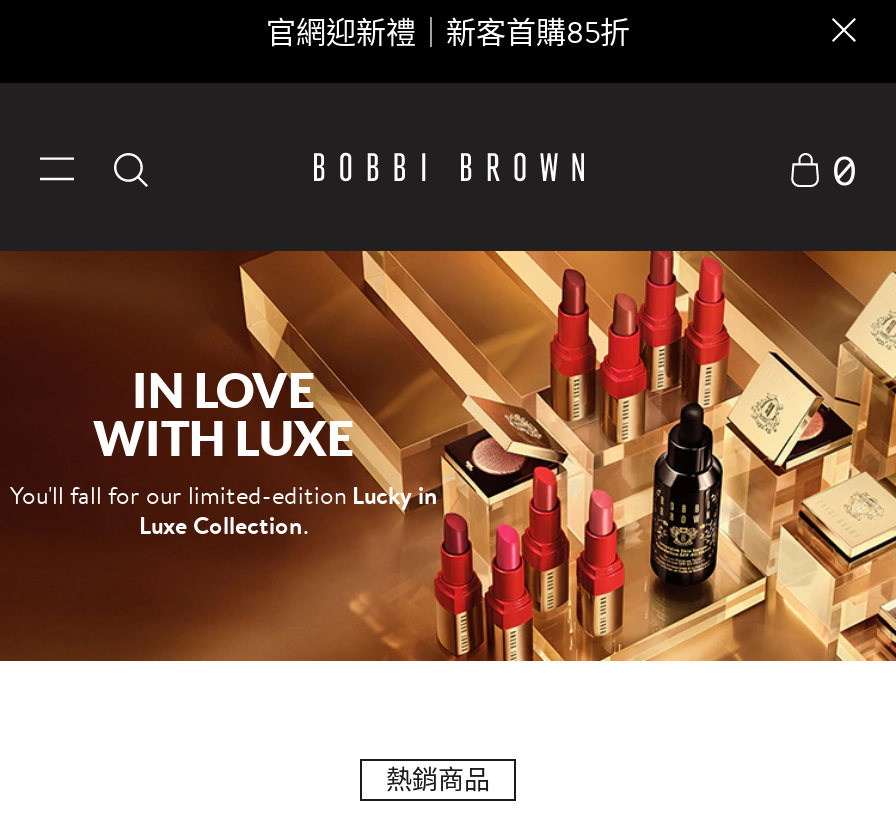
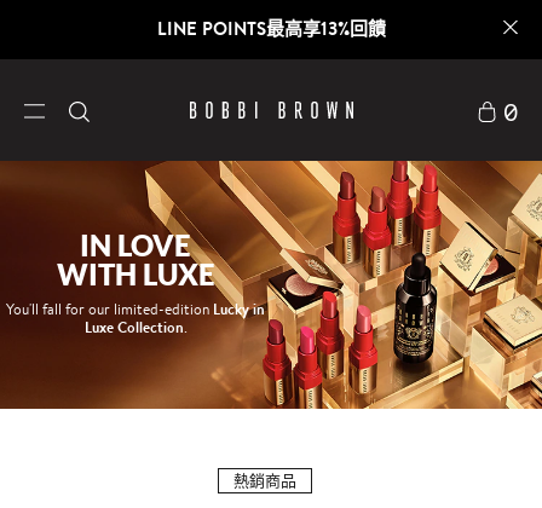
[266,13,630,51] 官網迎新禮｜新客首購85折 -> [157,16,385,41] LINE POINTS最高享13%回饋

